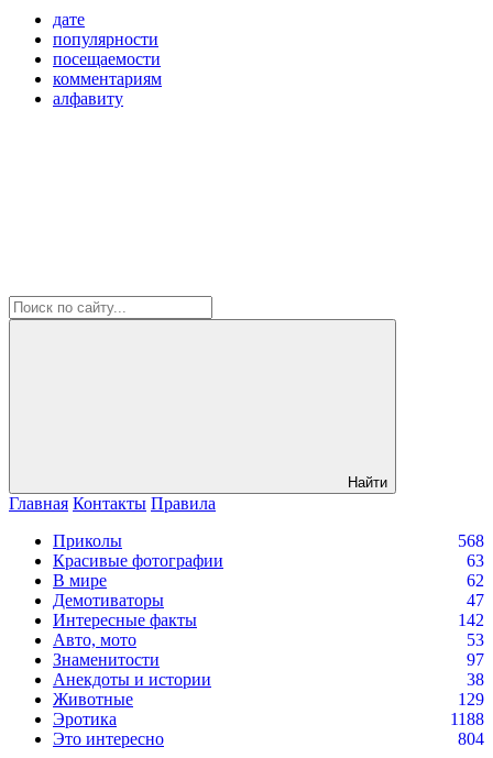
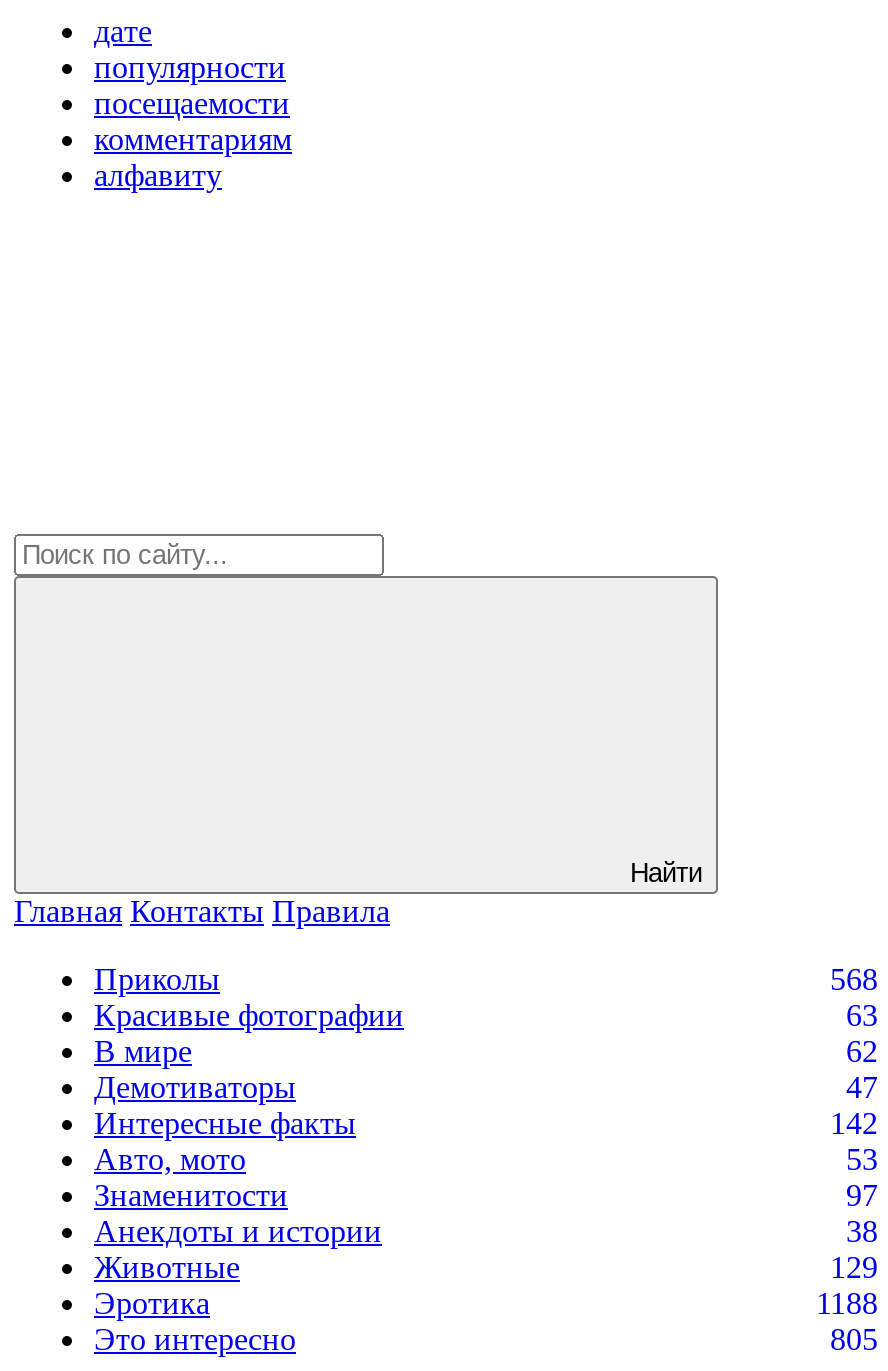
[458,729,484,748] 804 -> [830,1322,878,1356] 805

